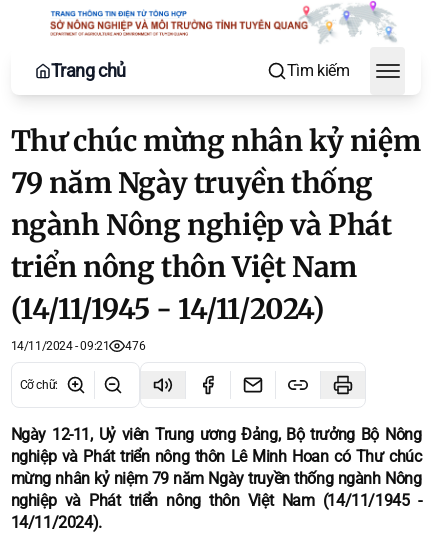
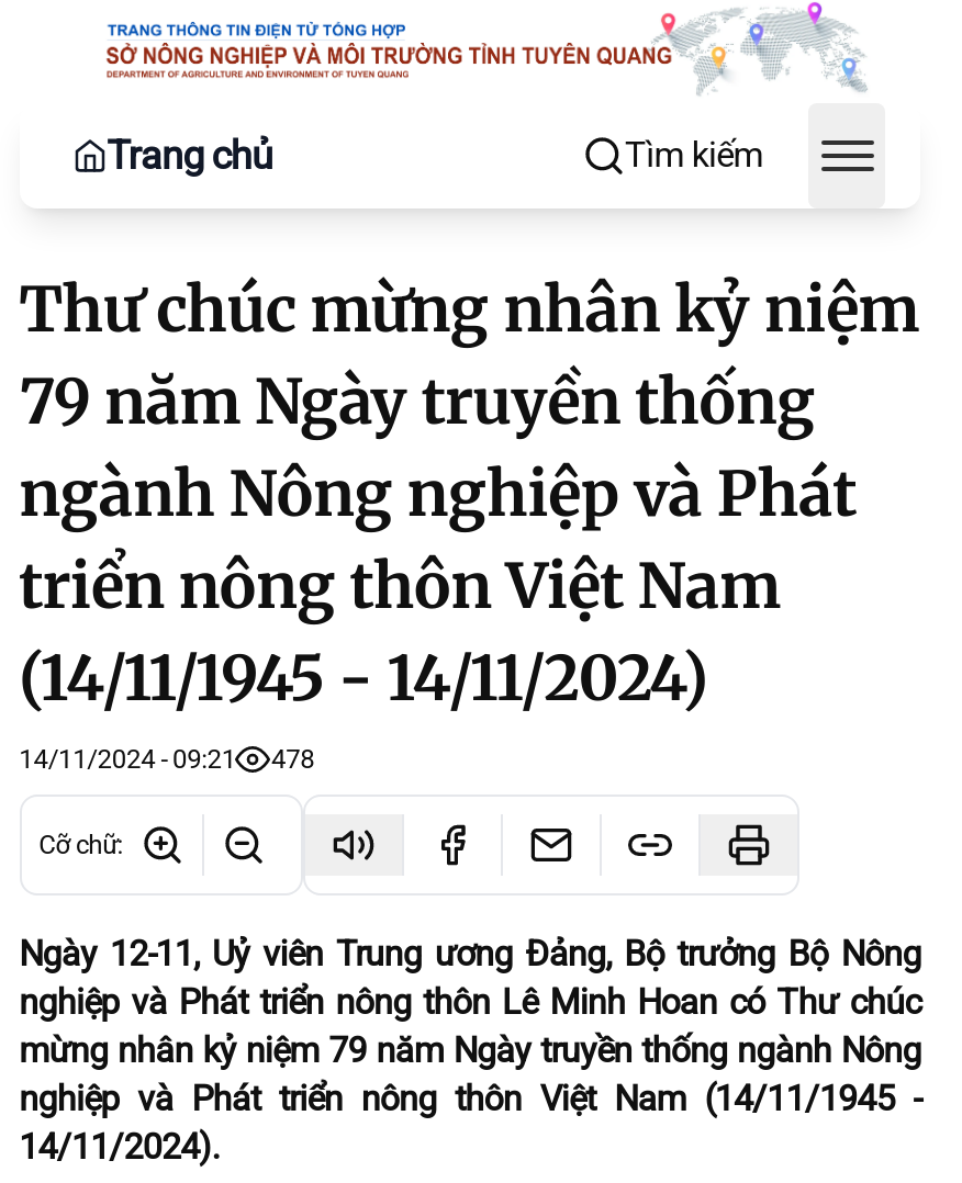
[11,339,145,353] 14/11/2024 - 09:21 476 -> [19,744,315,775] 14/11/2024 - 09:21 478

